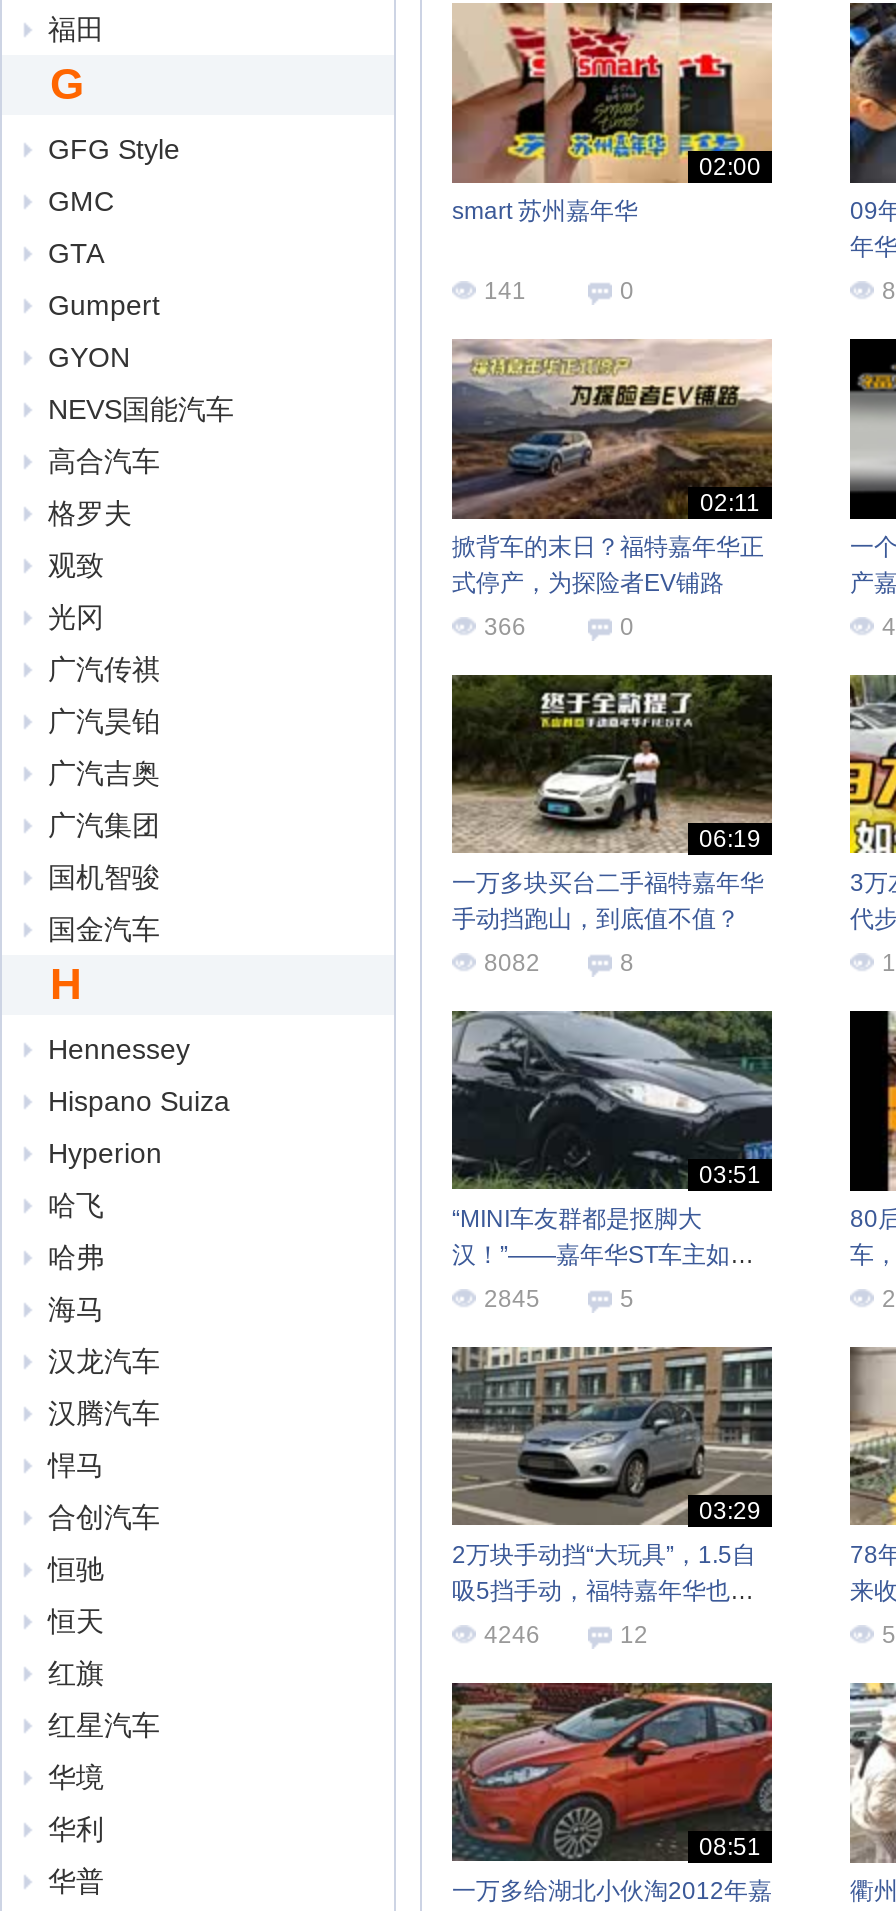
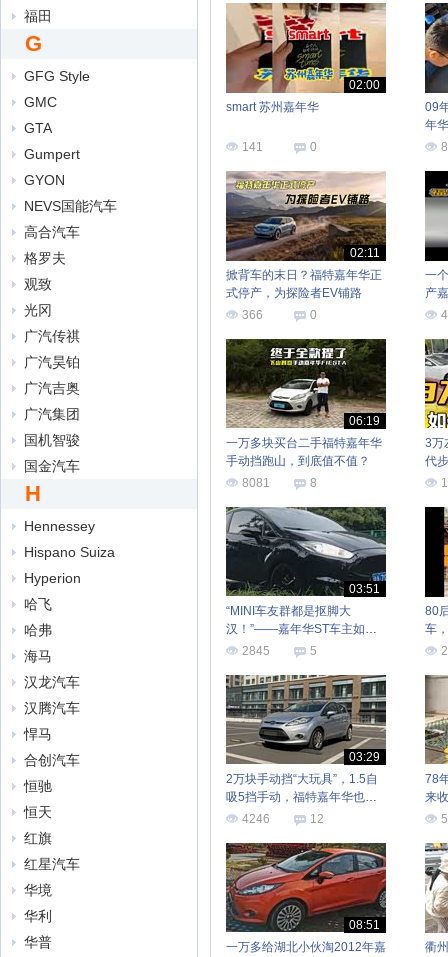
[484,949,540,977] 8082 -> [242,476,270,490] 8081

